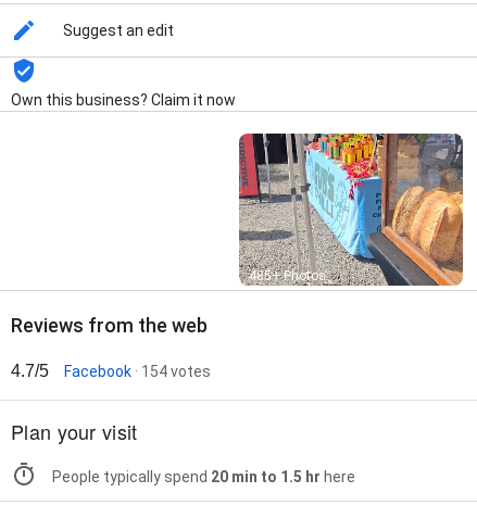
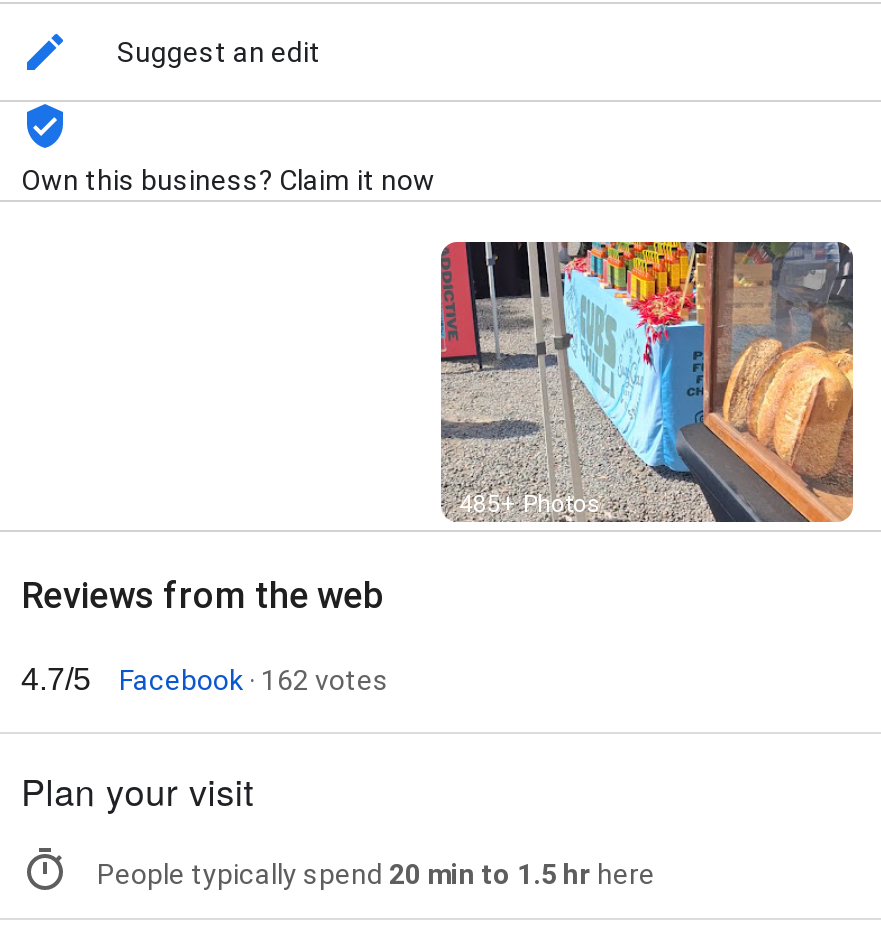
[64,363,211,380] Facebook · 154 votes -> [119,664,389,696] Facebook · 162 votes

